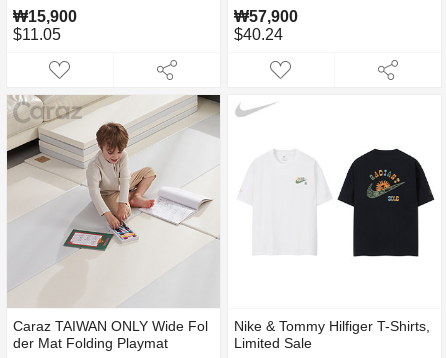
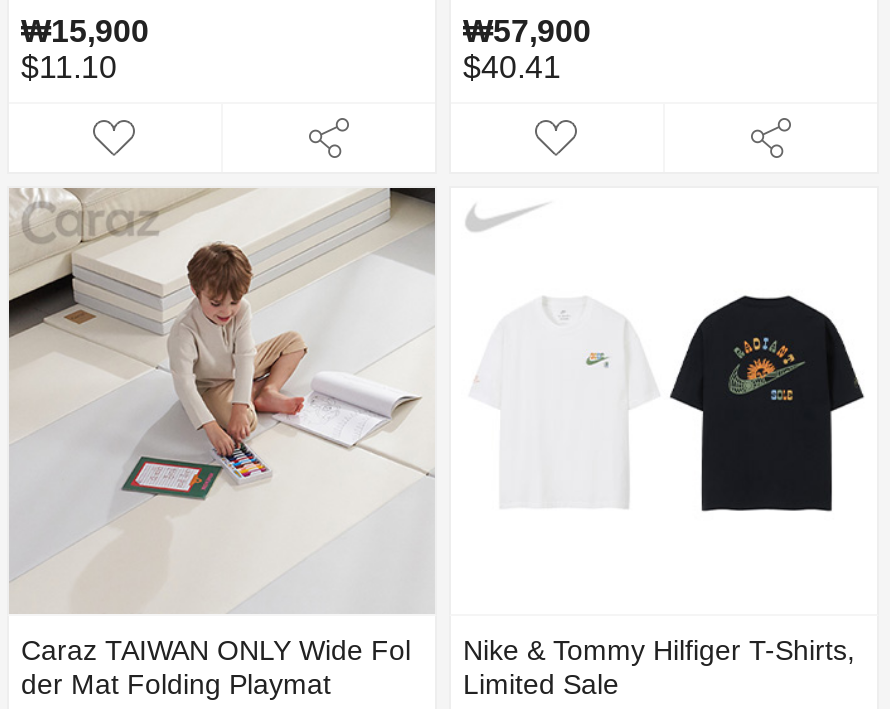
[13,26,61,43] $11.05 -> [21,49,117,83] $11.10
[234,26,283,43] $40.24 -> [463,49,561,83] $40.41

